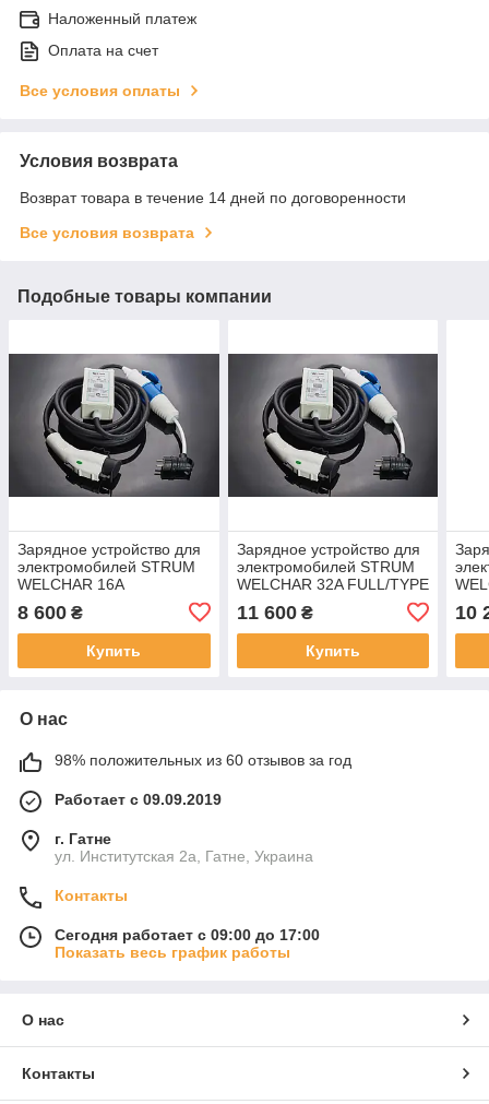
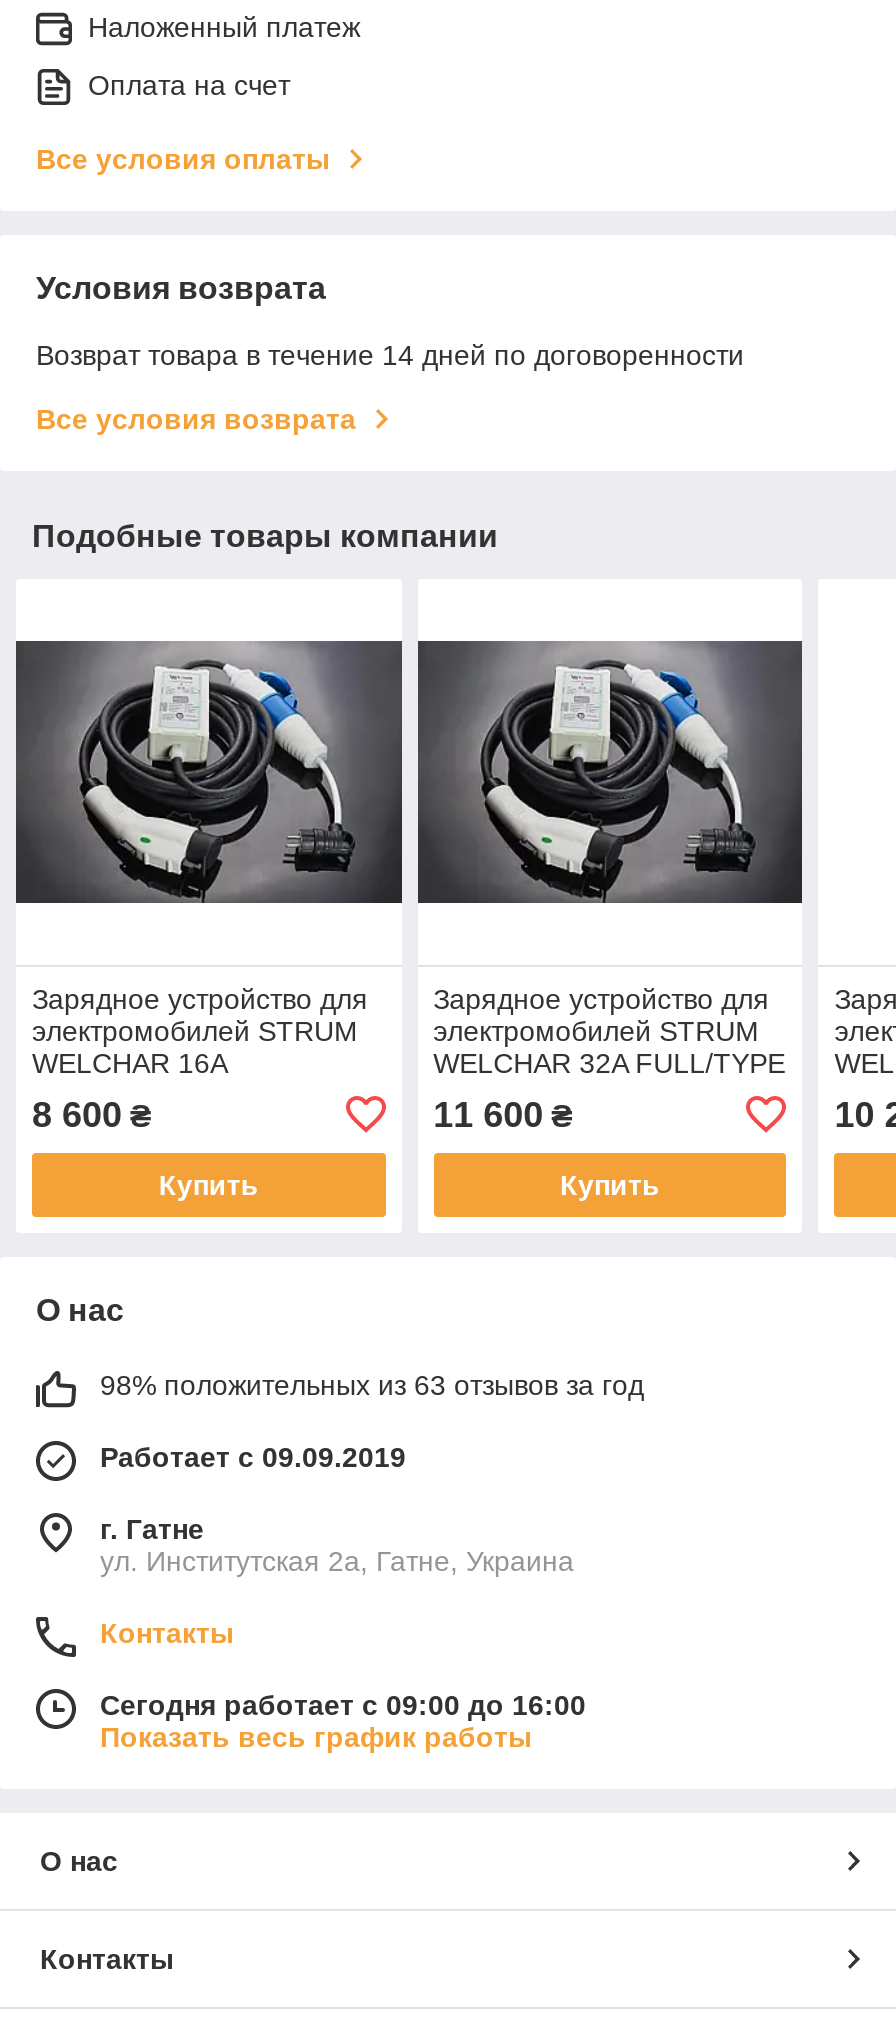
[55,751,351,769] 98% положительных из 60 отзывов за год -> [100,1369,644,1401] 98% положительных из 63 отзывов за год
[55,926,320,943] Сегодня работает с 09:00 до 17:00 -> [100,1689,586,1721] Сегодня работает с 09:00 до 16:00

